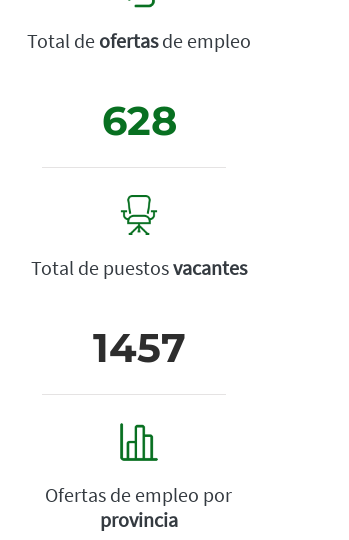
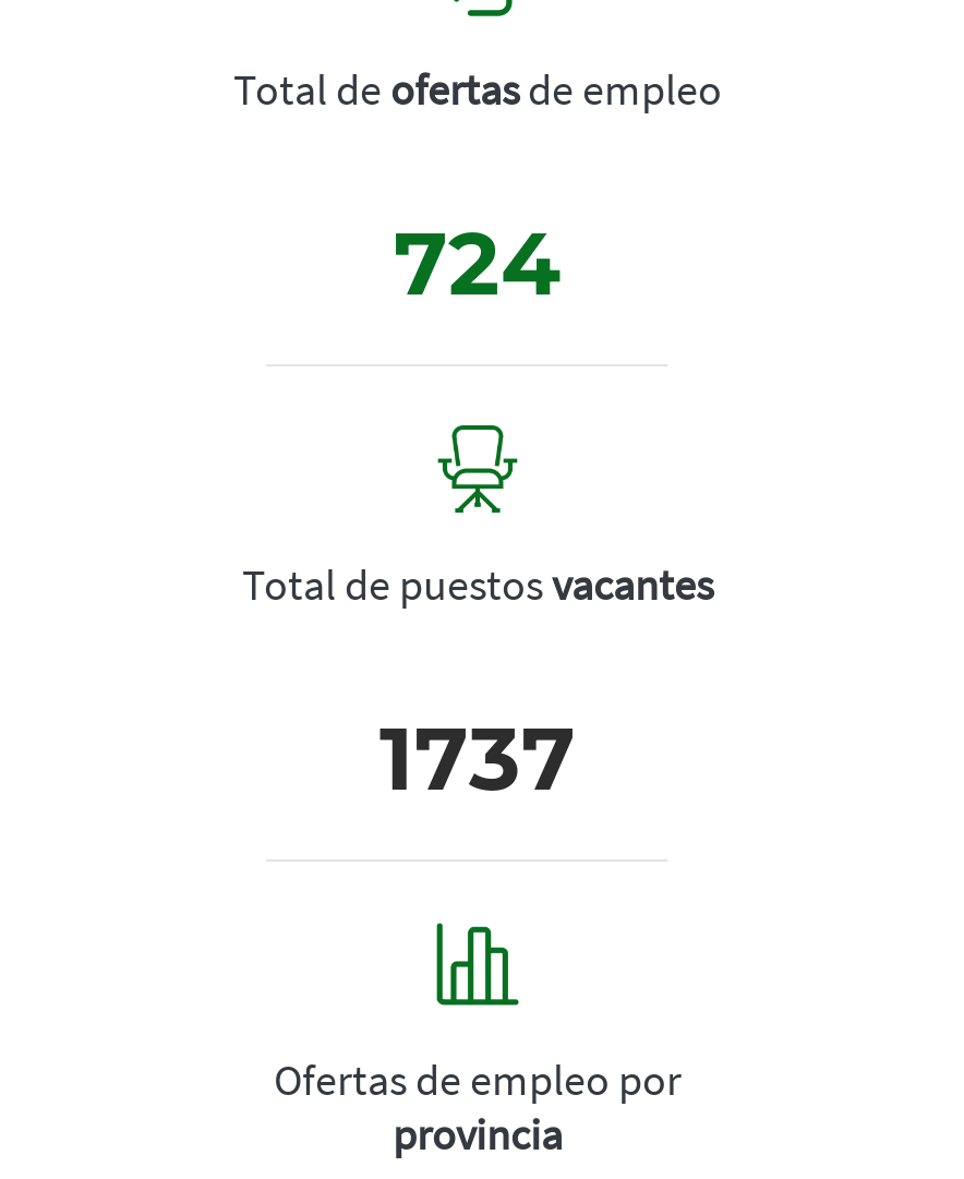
[101,96,176,145] 628 -> [394,209,562,316] 724
[92,323,185,372] 1457 -> [379,704,576,811] 1737

